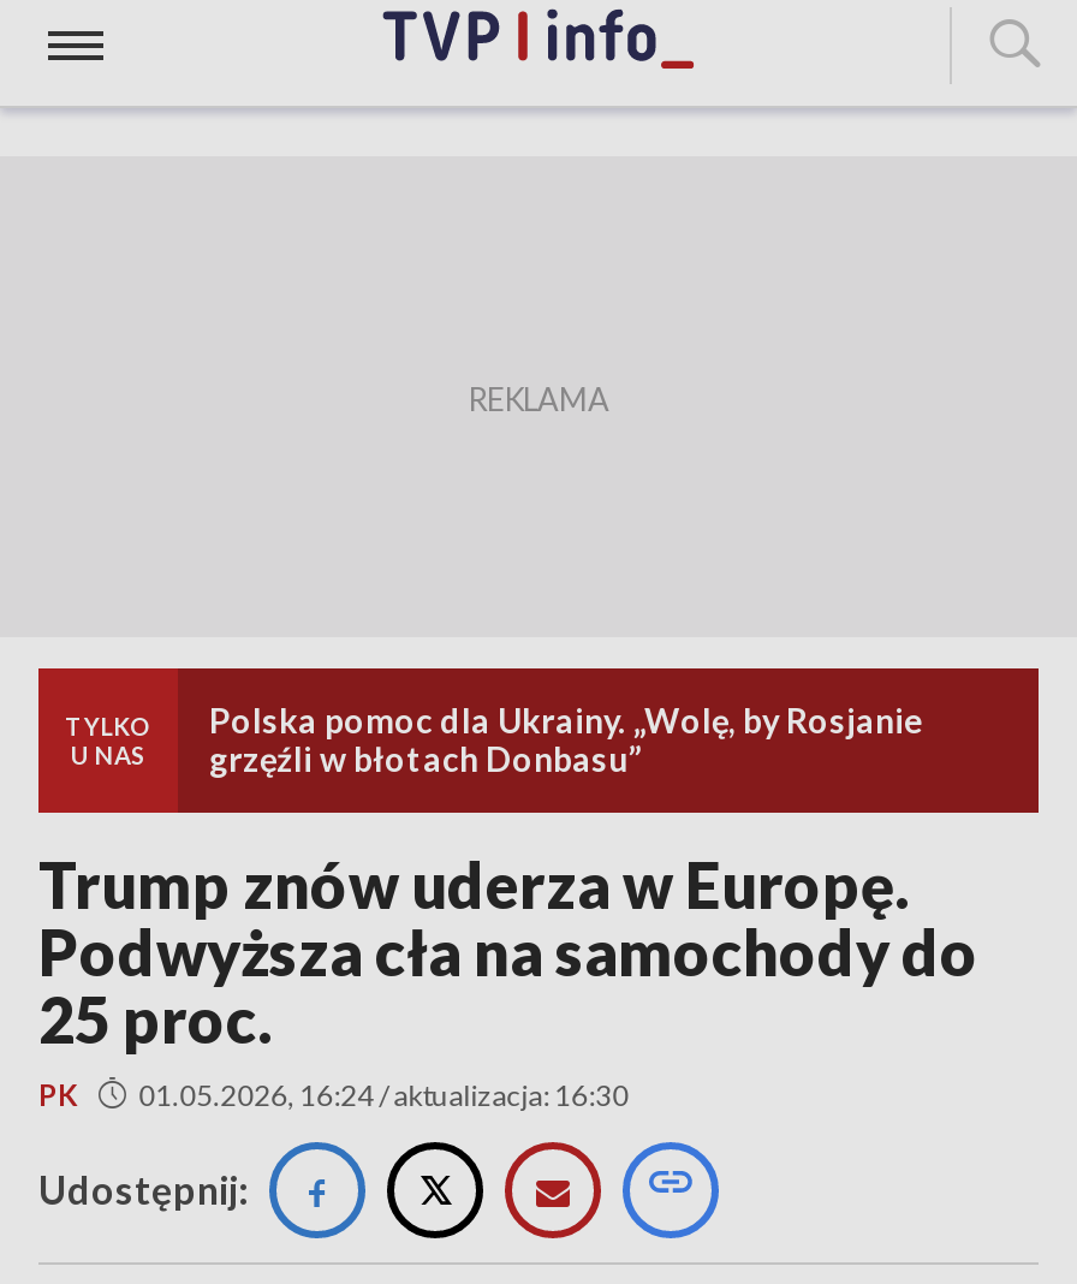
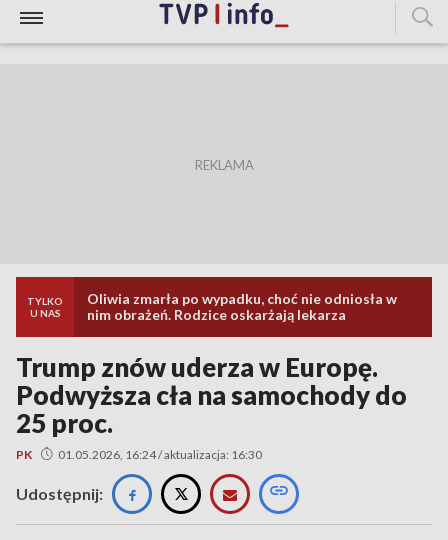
[209,700,923,779] Polska pomoc dla Ukrainy. „Wolę, by Rosjanie | grzęźli w błotach Donbasu” -> [87,290,397,323] Oliwia zmarła po wypadku, choć nie odniosła w | nim obrażeń. Rodzice oskarżają lekarza

